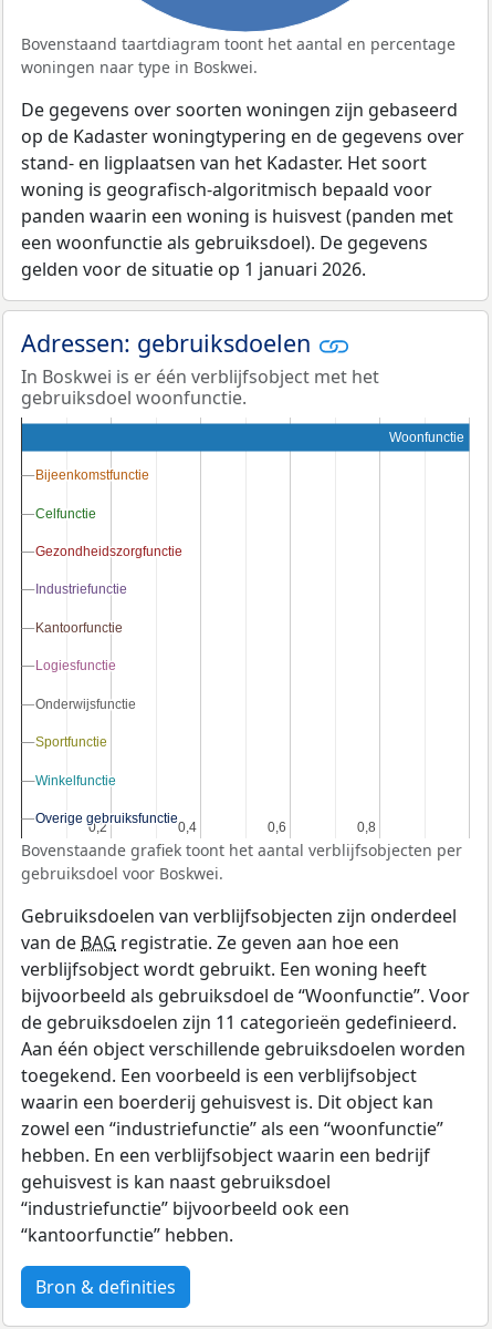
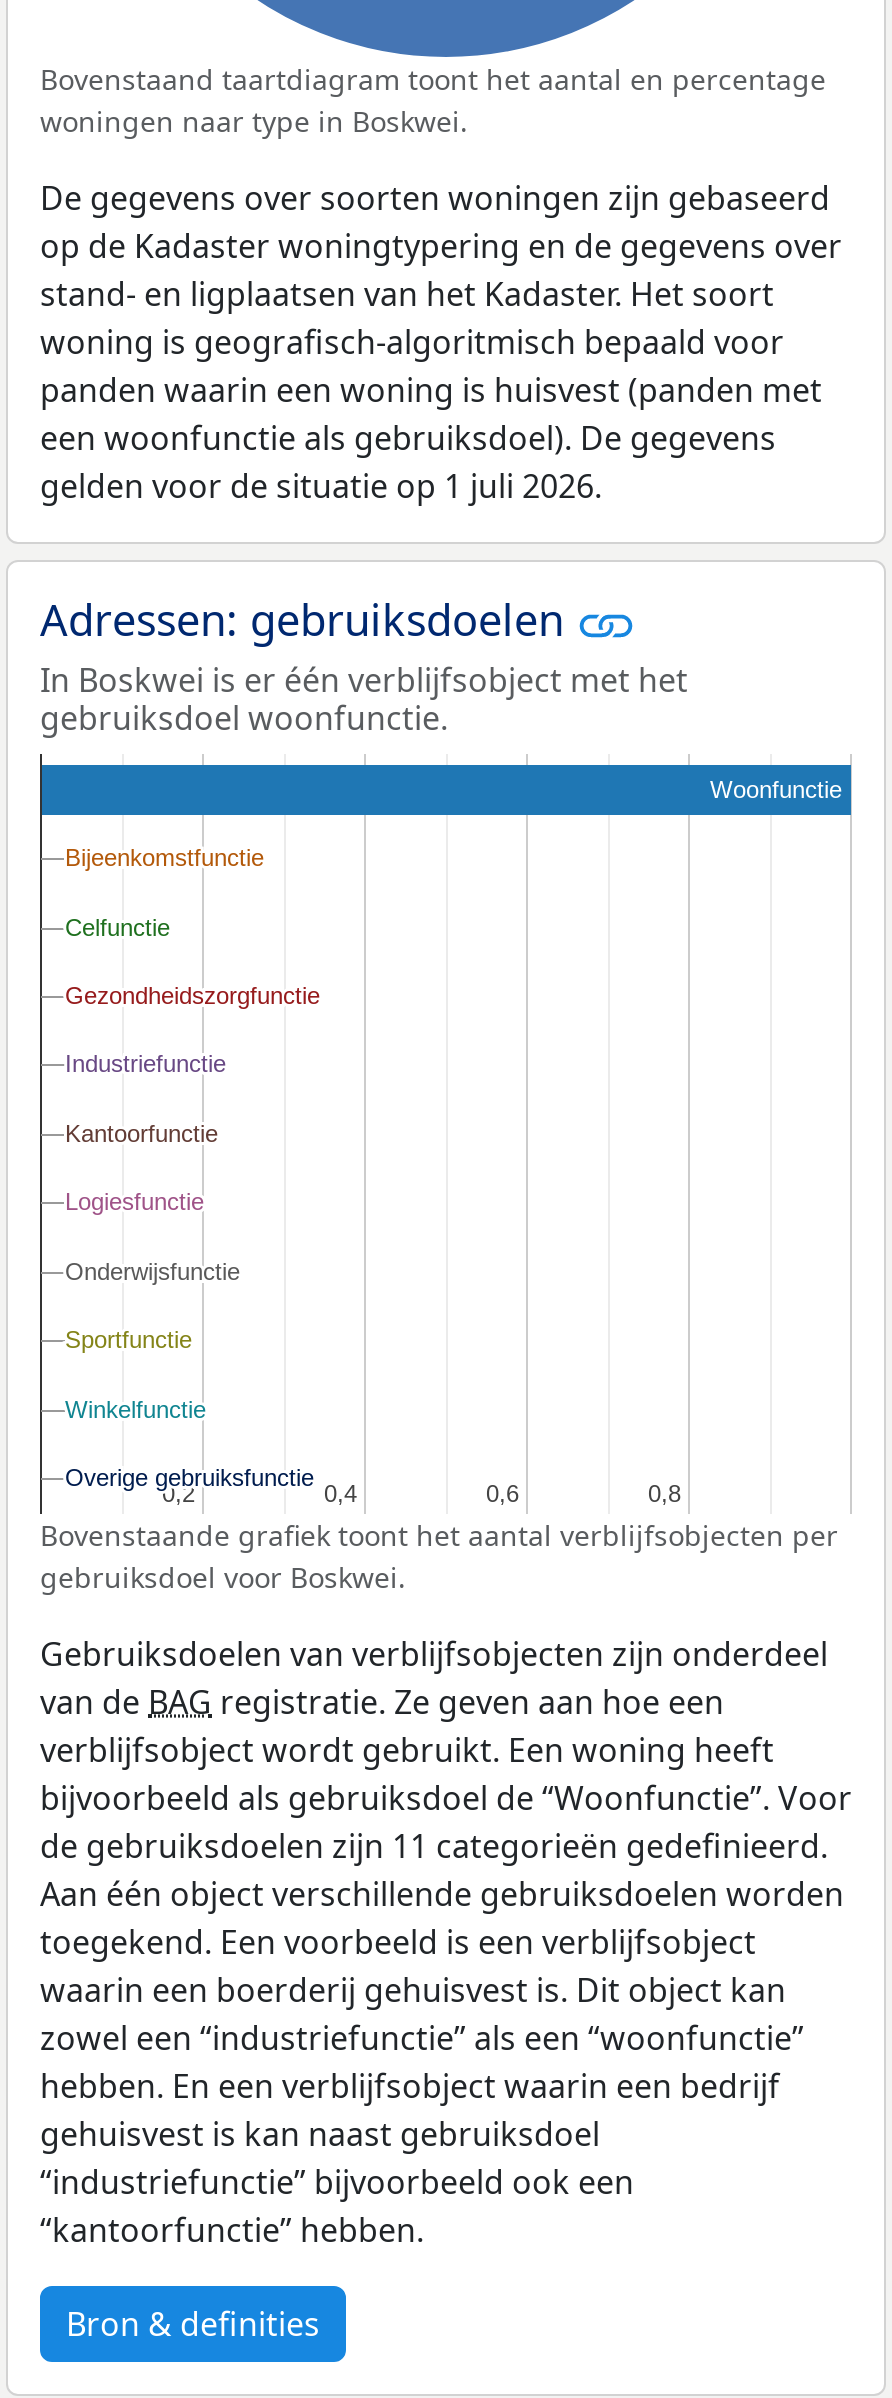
[21,257,366,281] gelden voor de situatie op 1 januari 2026. -> [40,464,602,508] gelden voor de situatie op 1 juli 2026.

